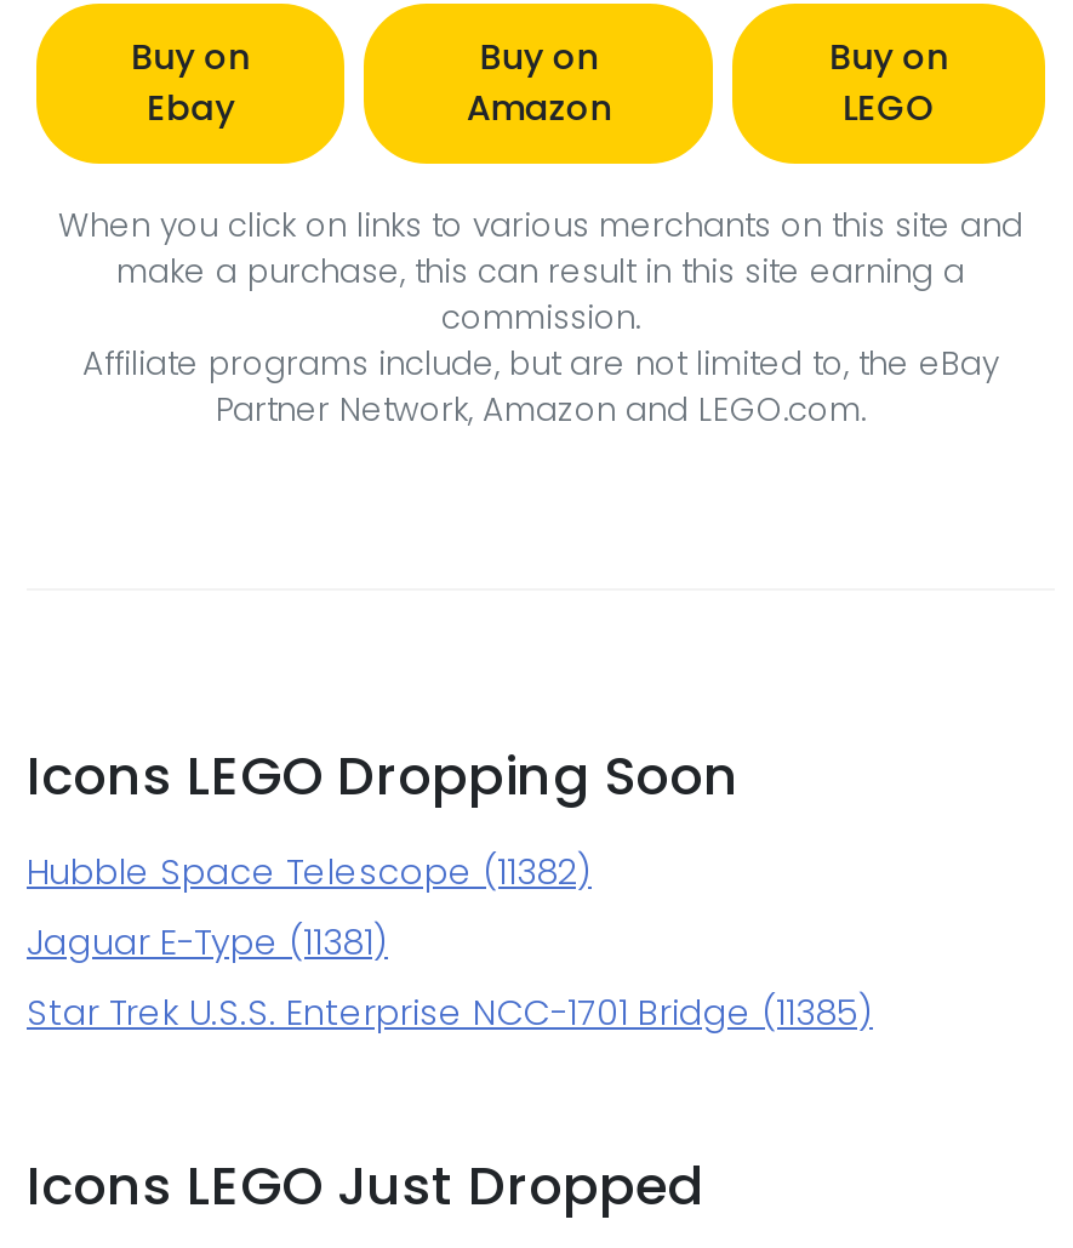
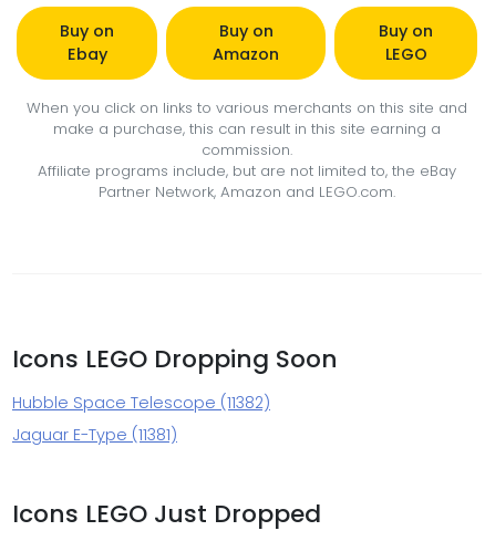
[27,989,873,1038] Star Trek U.S.S. Enterprise NCC-1701 Bridge (11385) -> none

